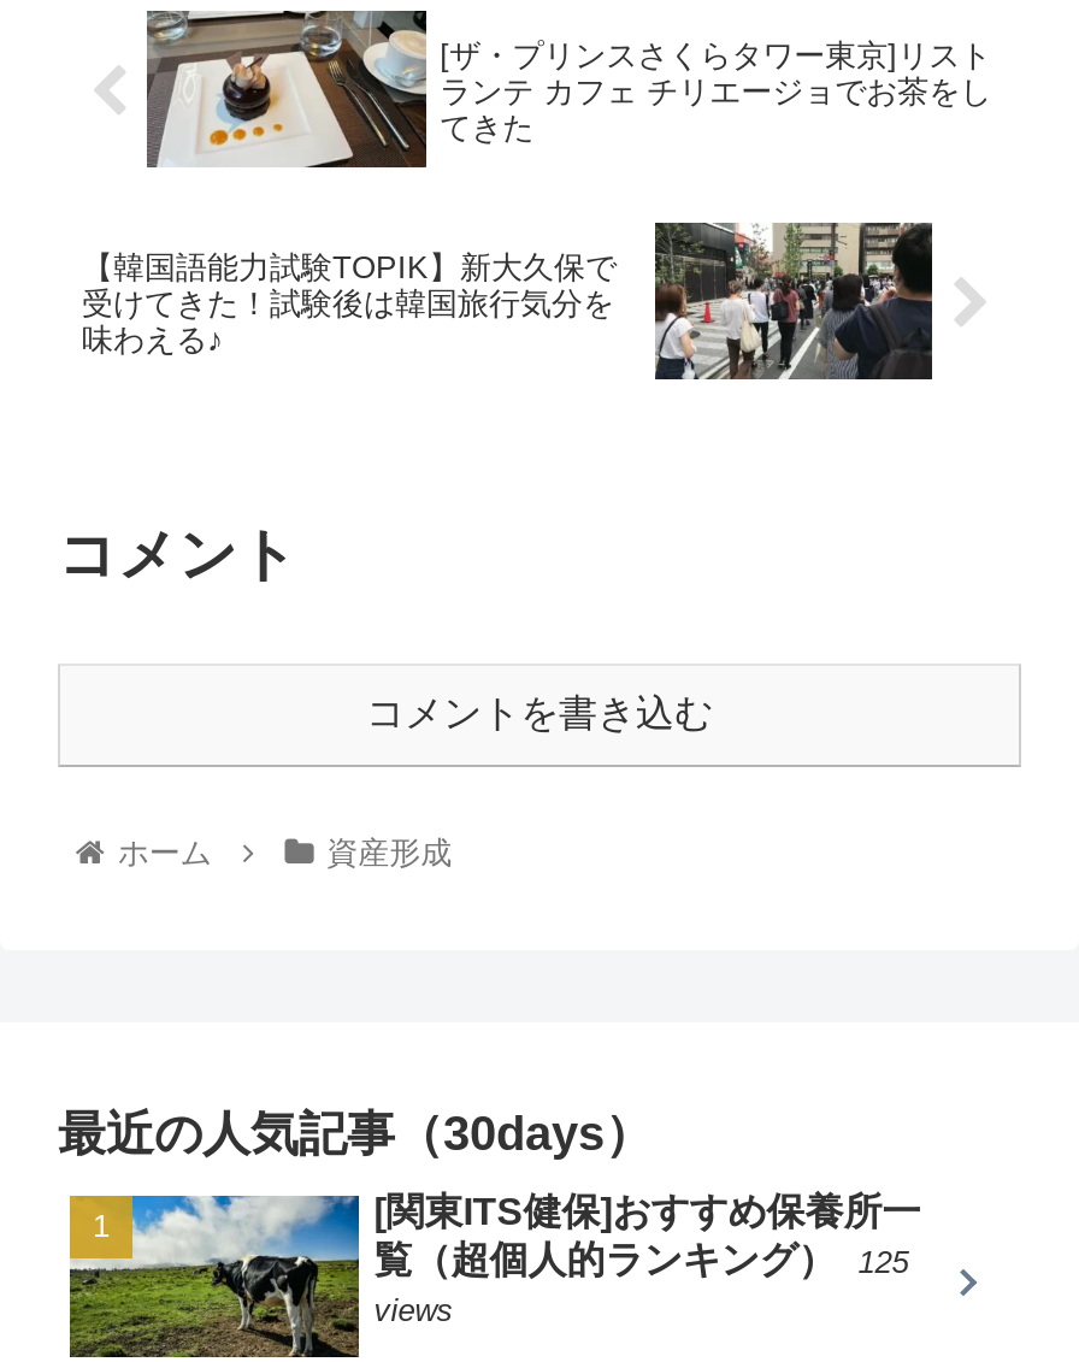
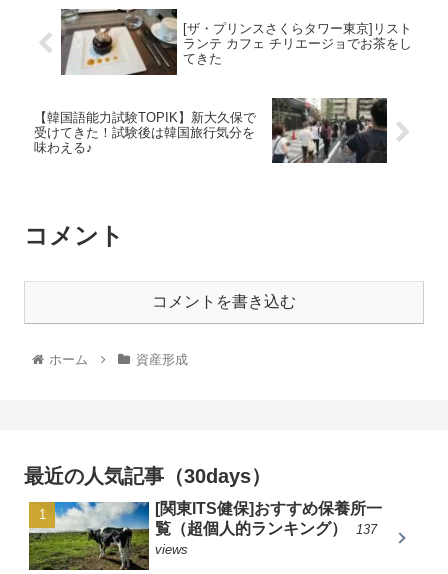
[374,1238,908,1279] 覧（超個人的ランキング） 125 -> [155,520,377,537] 覧（超個人的ランキング） 137

